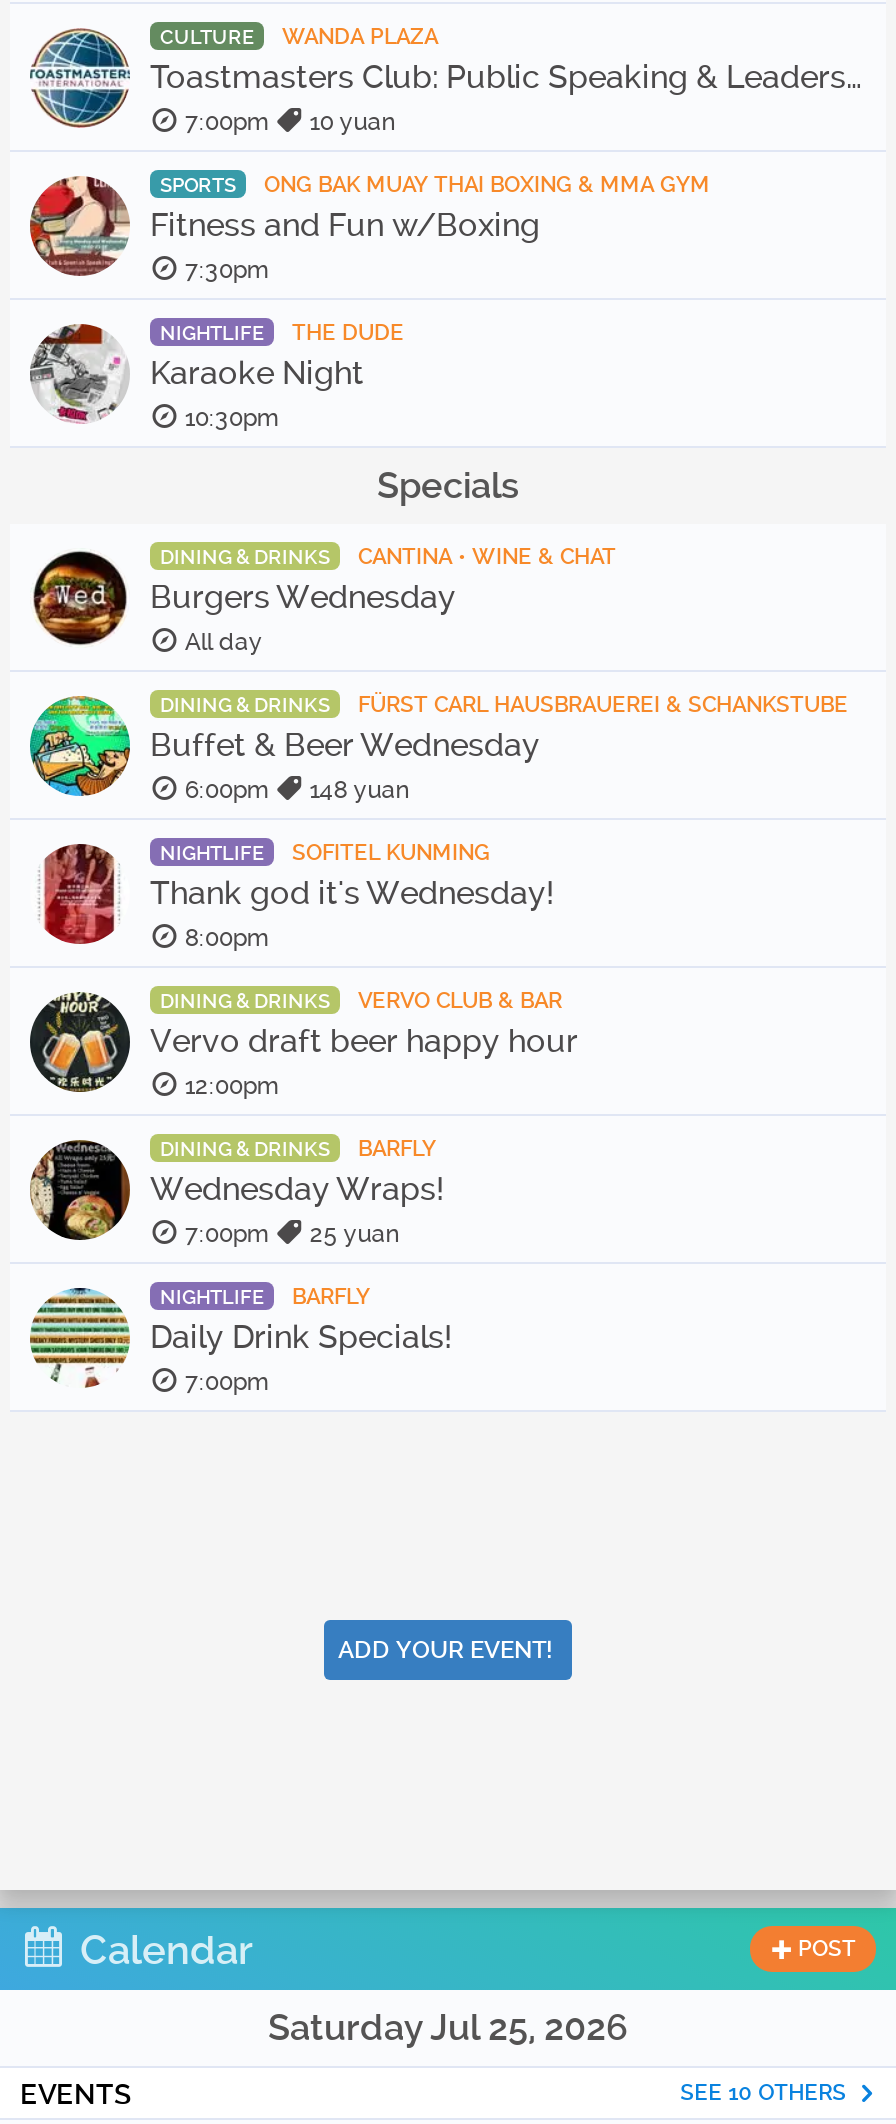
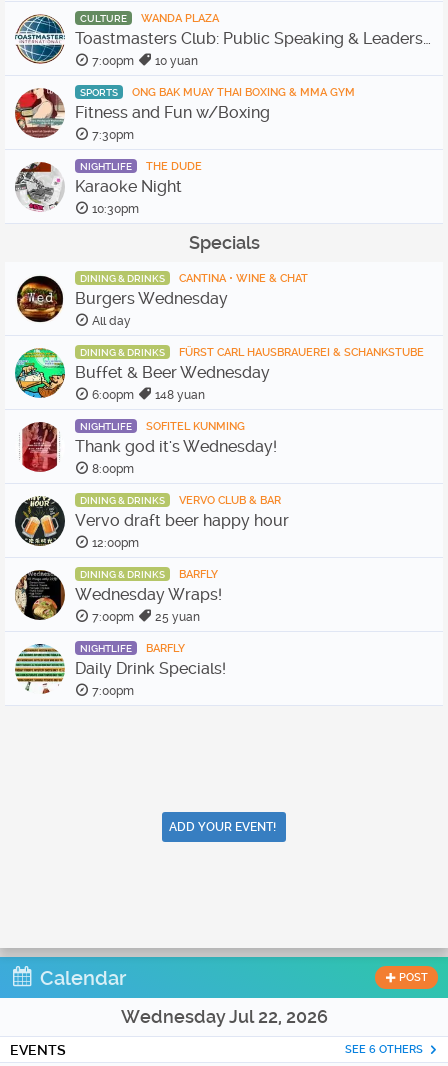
[268,2007,628,2049] Saturday Jul 25, 2026 -> [120,1006,327,1027] Wednesday Jul 22, 2026
[680,2080,852,2106] SEE 10 OTHERS -> [345,1043,426,1056] SEE 6 OTHERS

